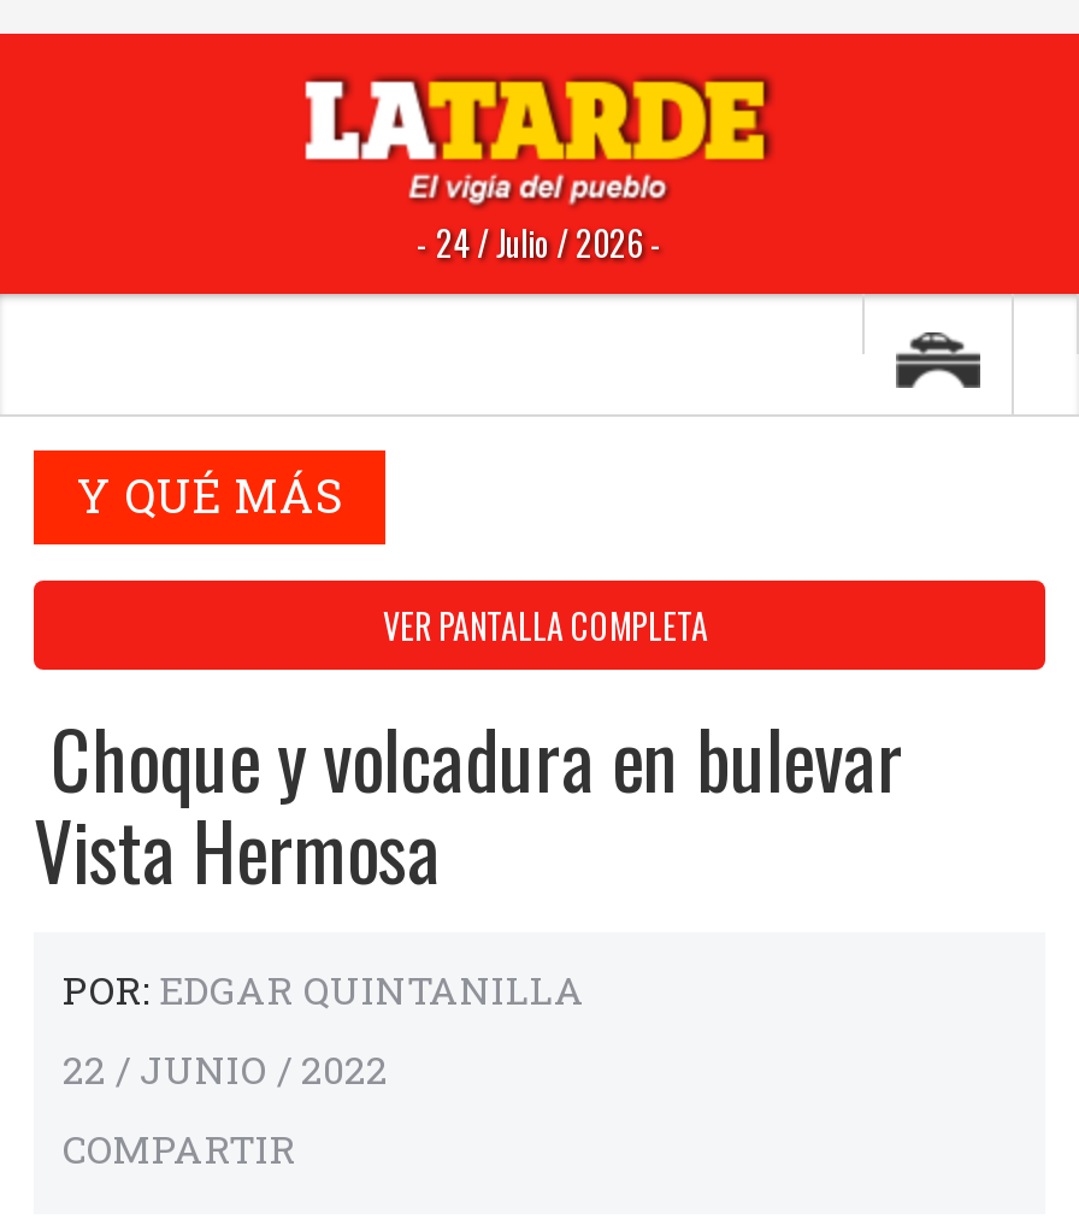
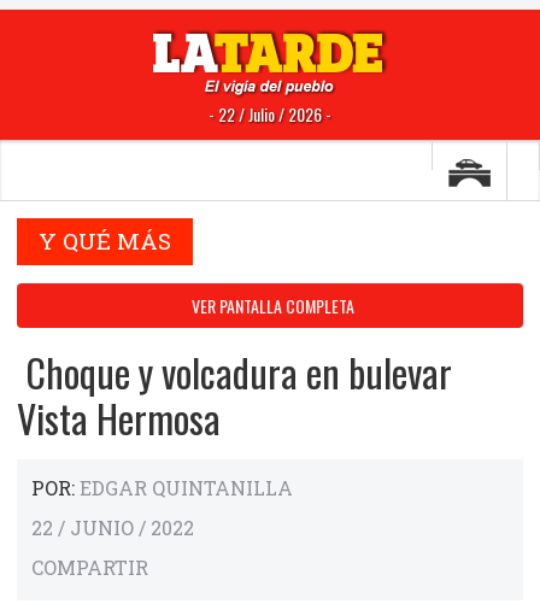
[417,217,662,267] - 24 / Julio / 2026 - -> [209,101,331,127] - 22 / Julio / 2026 -

